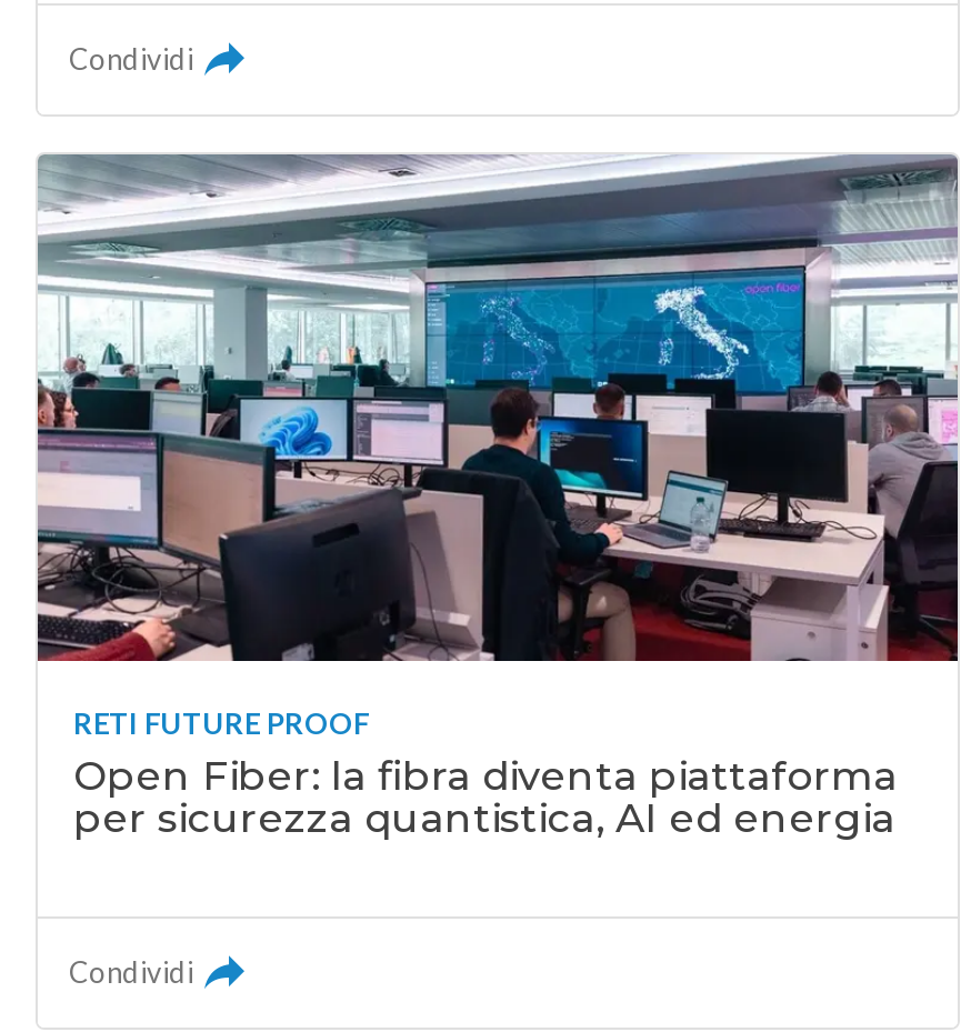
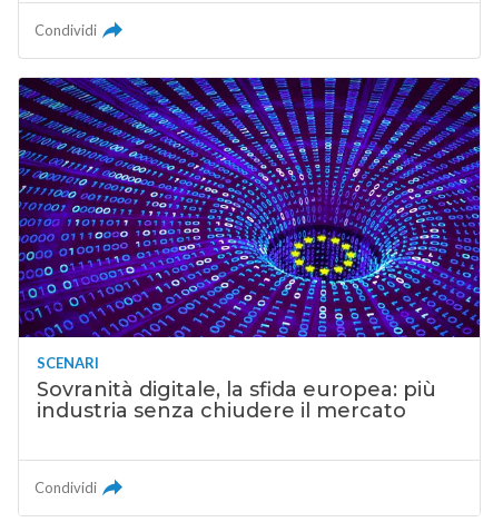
[36,152,960,843] [image] | RETI FUTURE PROOF | Open Fiber: la fibra diventa piattaforma | per sicurezza quantistica, AI ed energia -> [18,77,481,423] [image] | SCENARI | Sovranità digitale, la sfida europea: più | industria senza chiudere il mercato

